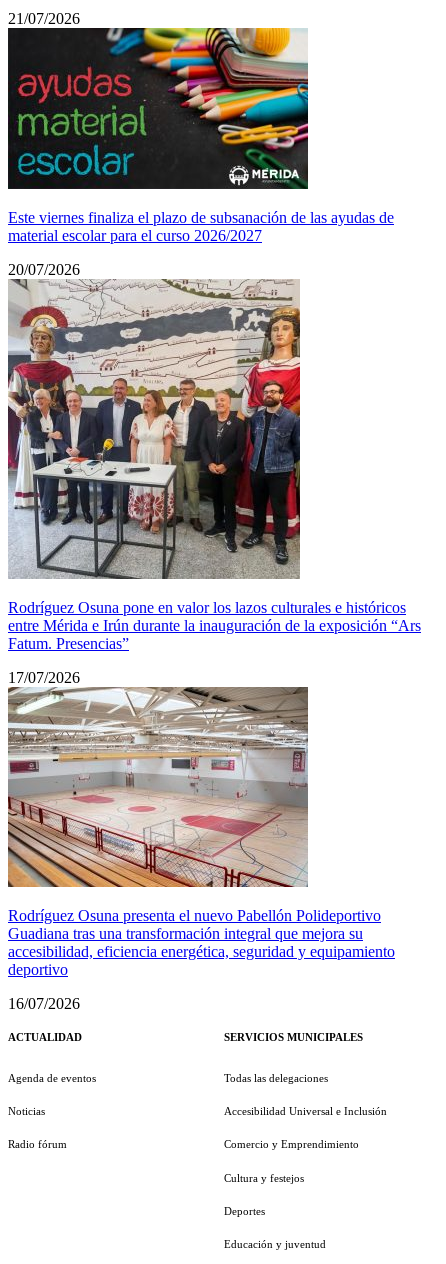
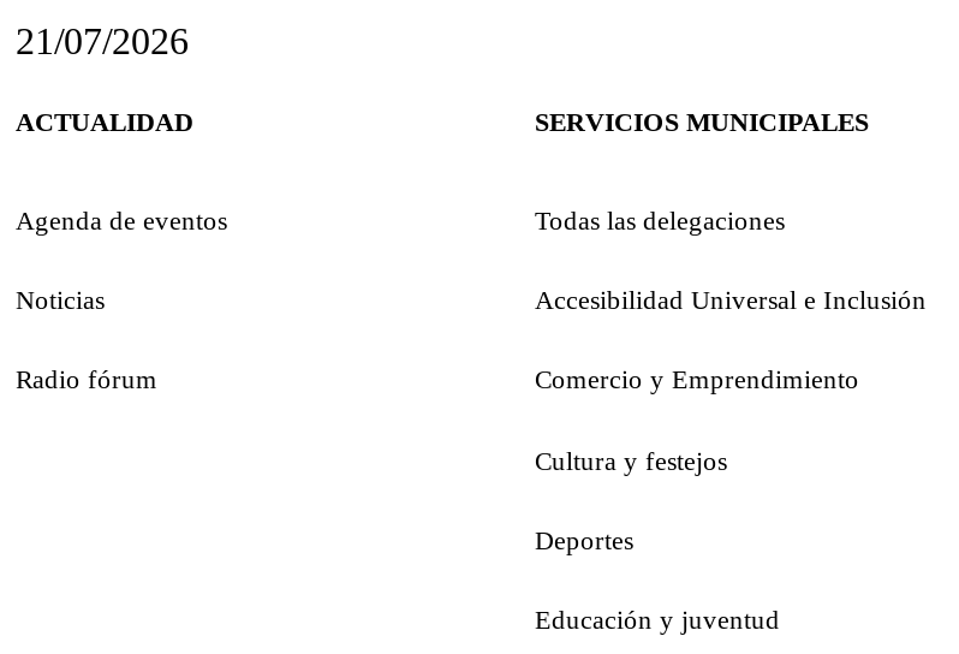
[7,27,394,278] [image] | Este viernes finaliza el plazo de subsanación de las ayudas de | material escolar para el curso 2026/2027 | 20/07/2026 -> none
[7,278,421,686] [image] | Rodríguez Osuna pone en valor los lazos culturales e históricos | entre Mérida e Irún durante la inauguración de la exposición “Ars | Fatum. Presencias” | 17/07/2026 -> none
[7,686,395,1012] [image] | Rodríguez Osuna presenta el nuevo Pabellón Polideportivo | Guadiana tras una transformación integral que mejora su | accesibilidad, eficiencia energética, seguridad y equipamiento | deportivo | 16/07/2026 -> none

